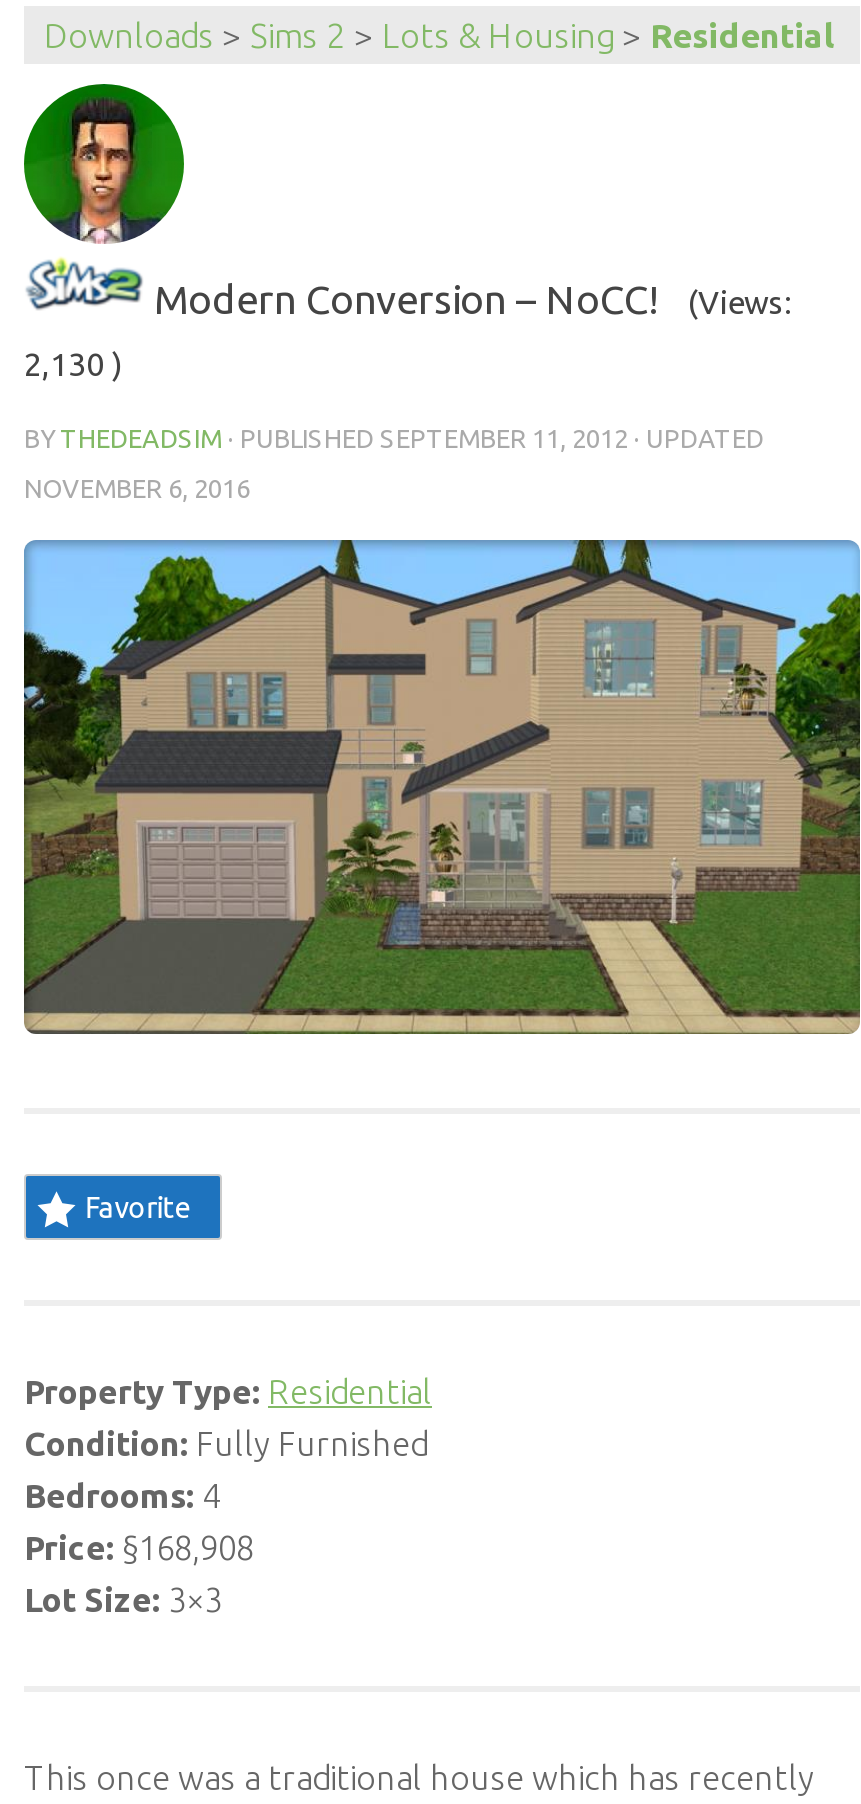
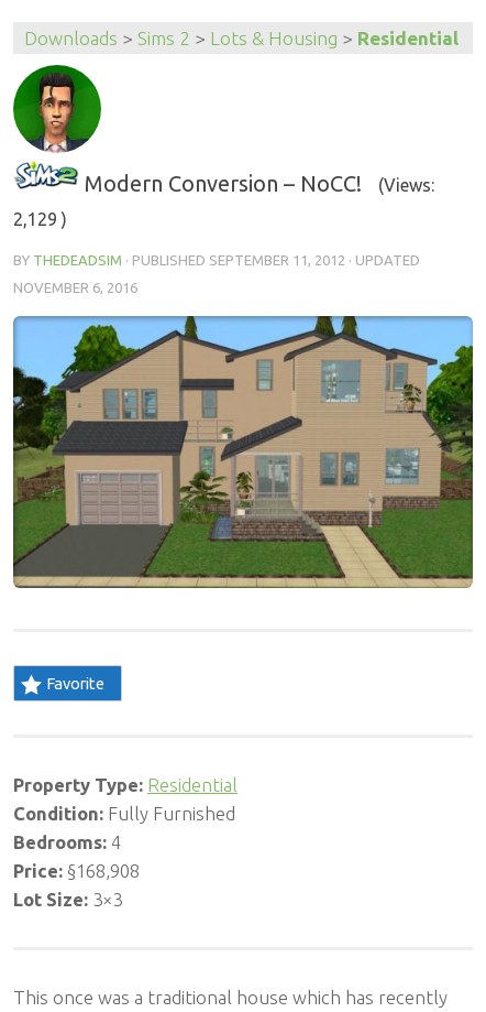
[24,346,122,382] 2,130 ) -> [13,209,67,229] 2,129 )

